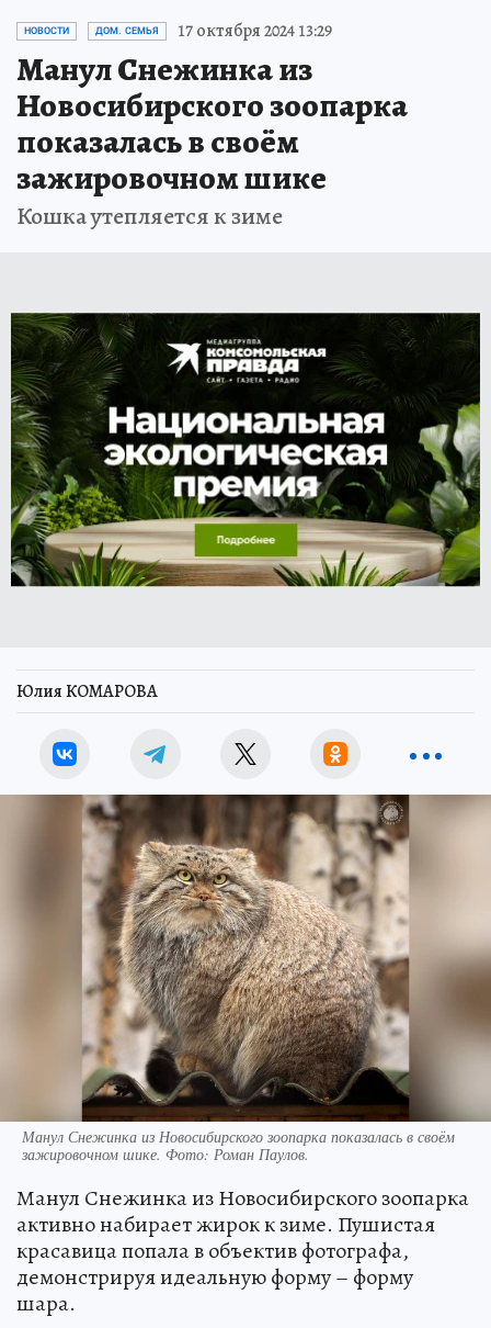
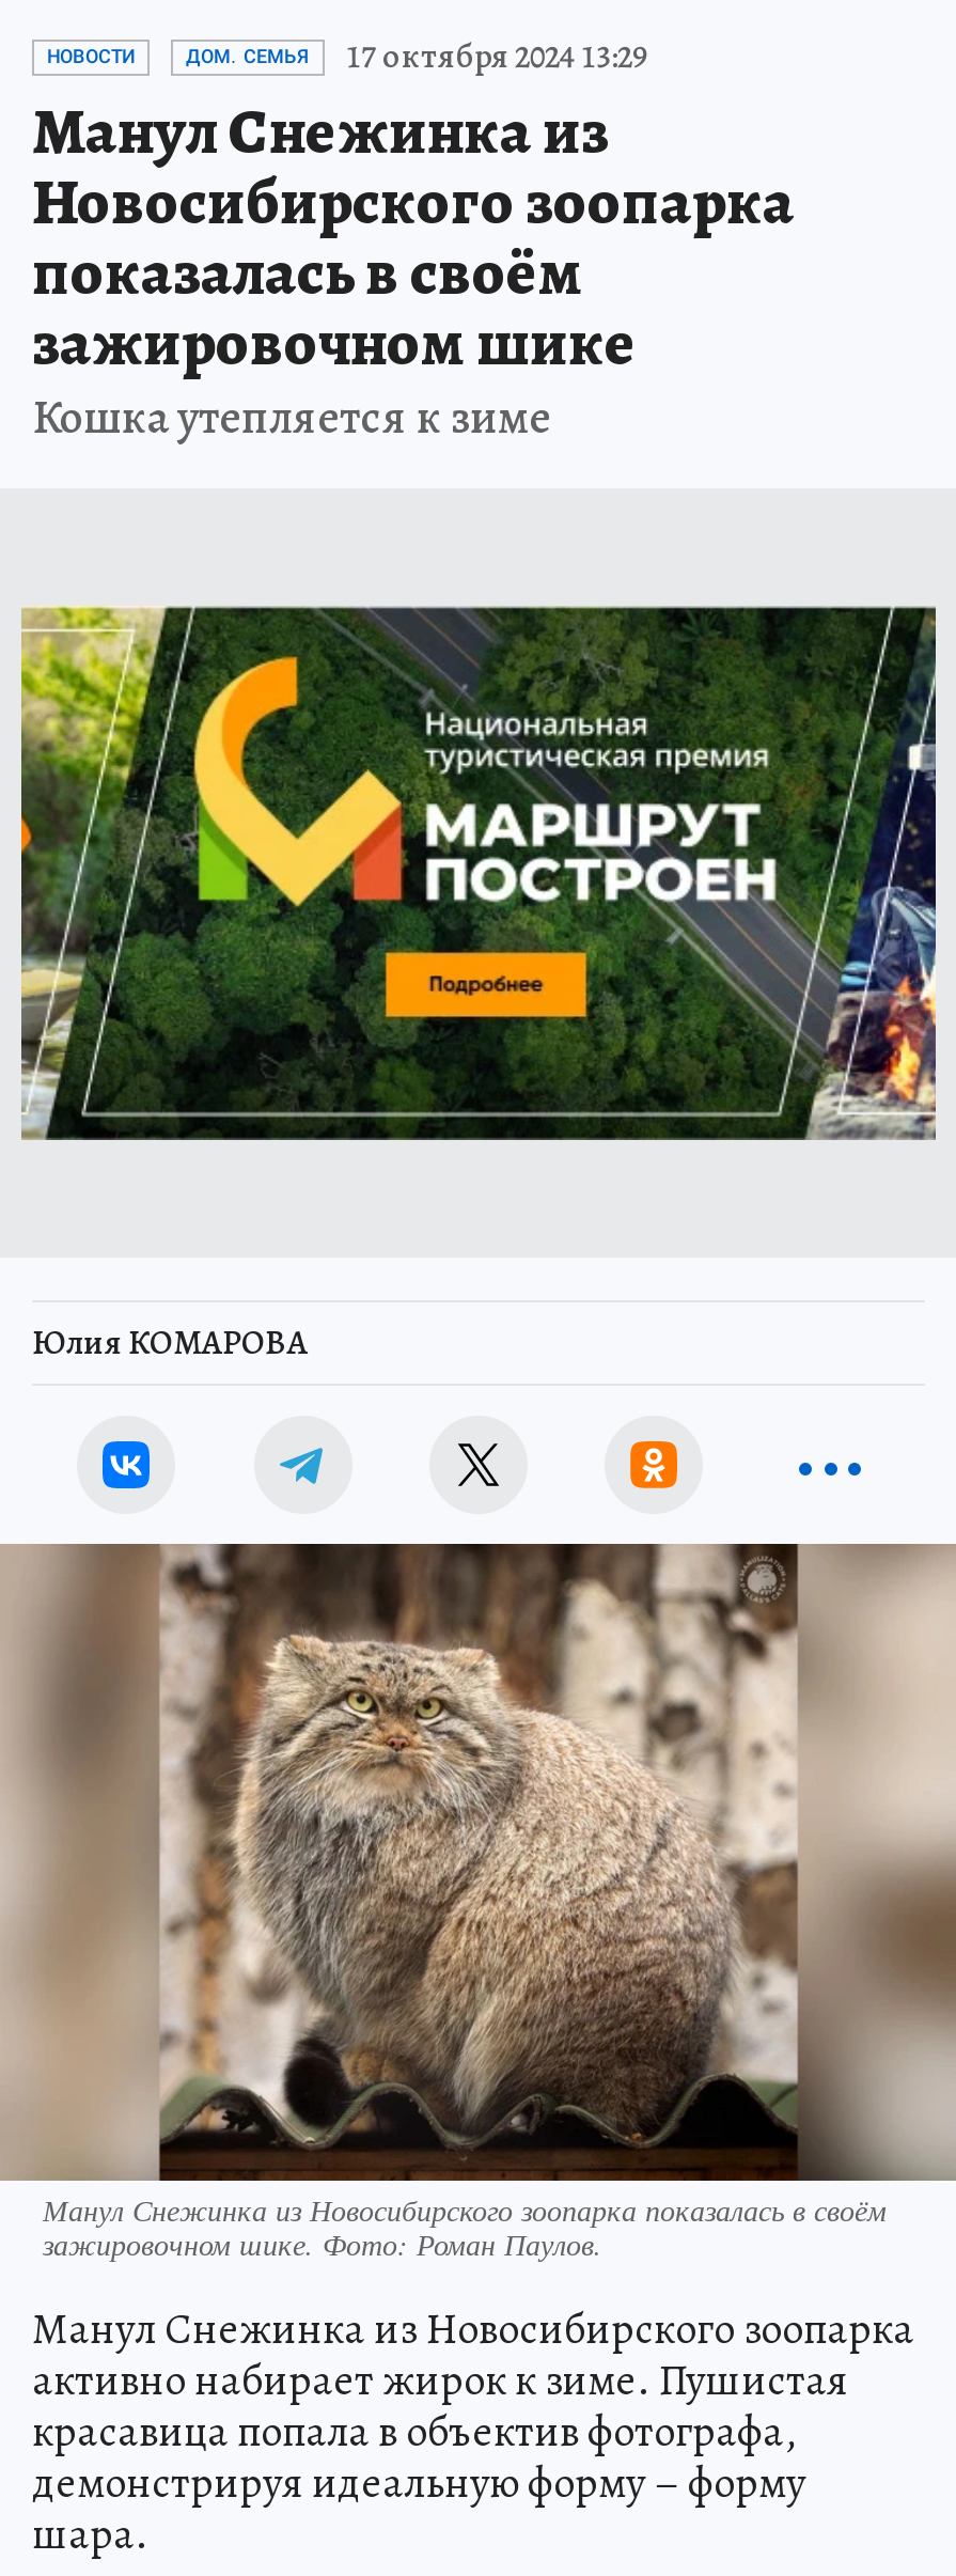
[10,312,481,587] [image] -> [19,606,938,1142] [image]

